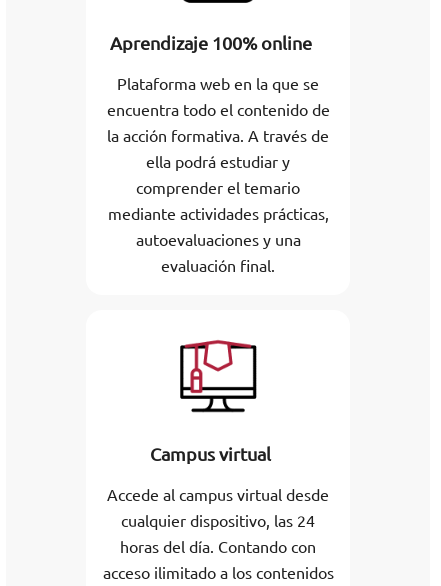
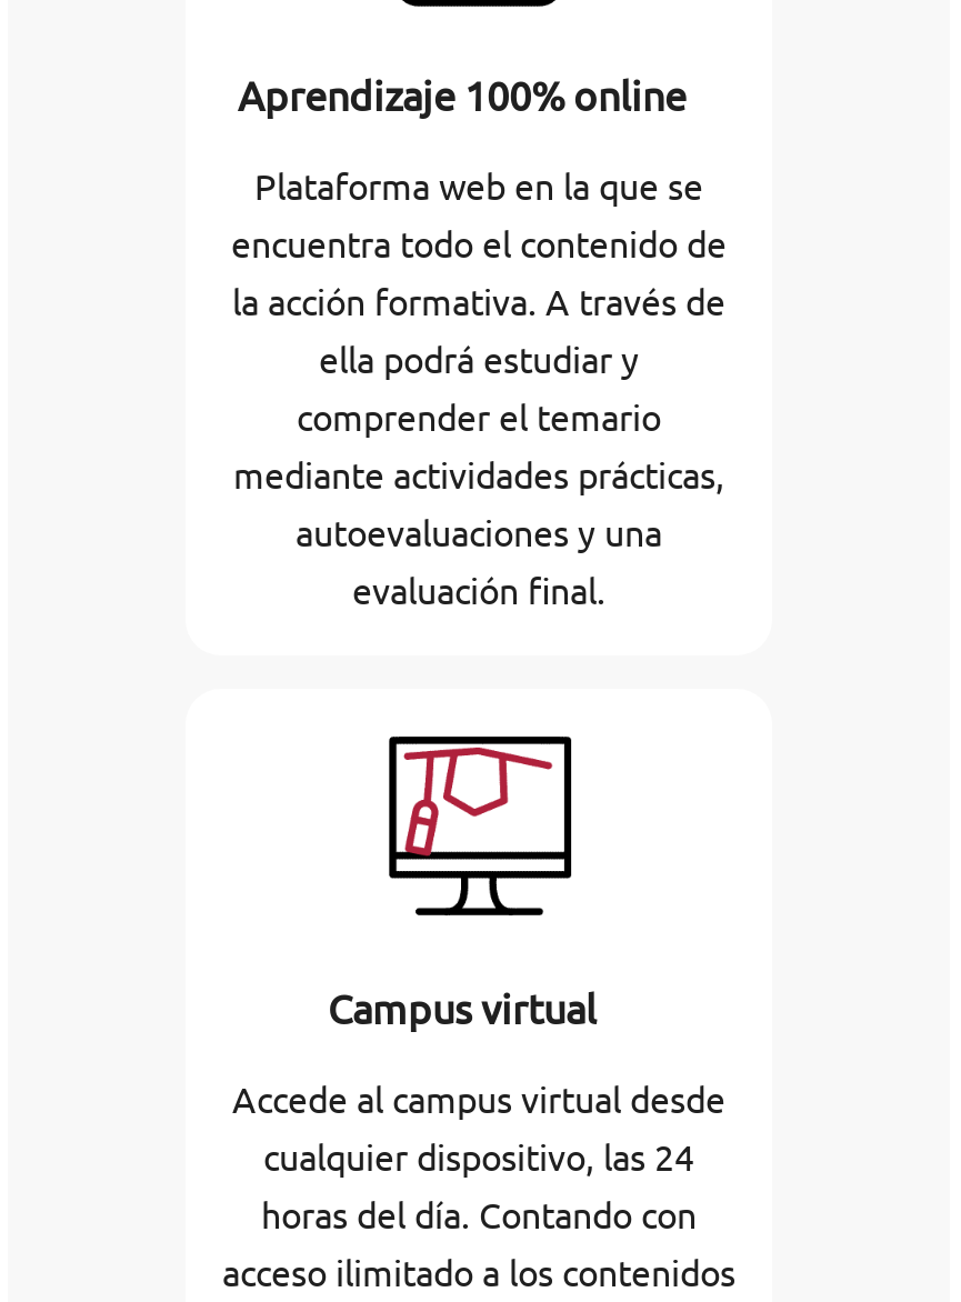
[177,331,260,400] [image] -> [386,733,574,887] [image]

